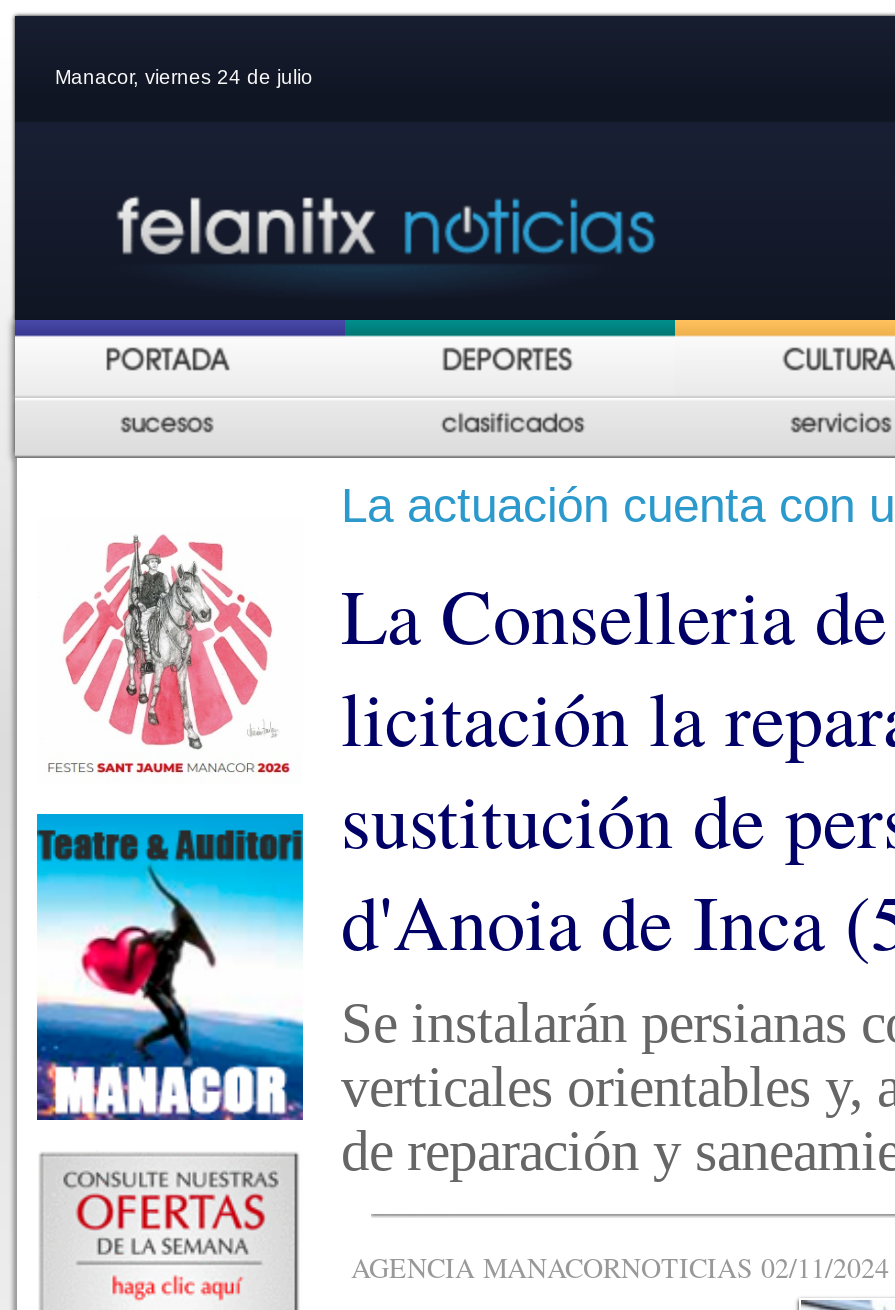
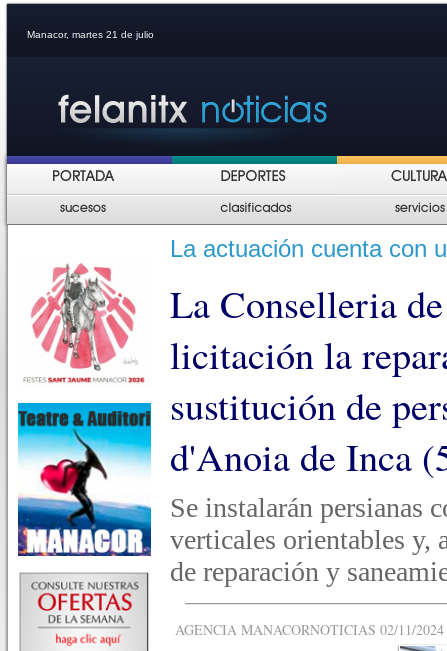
[55,66,313,88] Manacor, viernes 24 de julio -> [27,29,154,40] Manacor, martes 21 de julio

